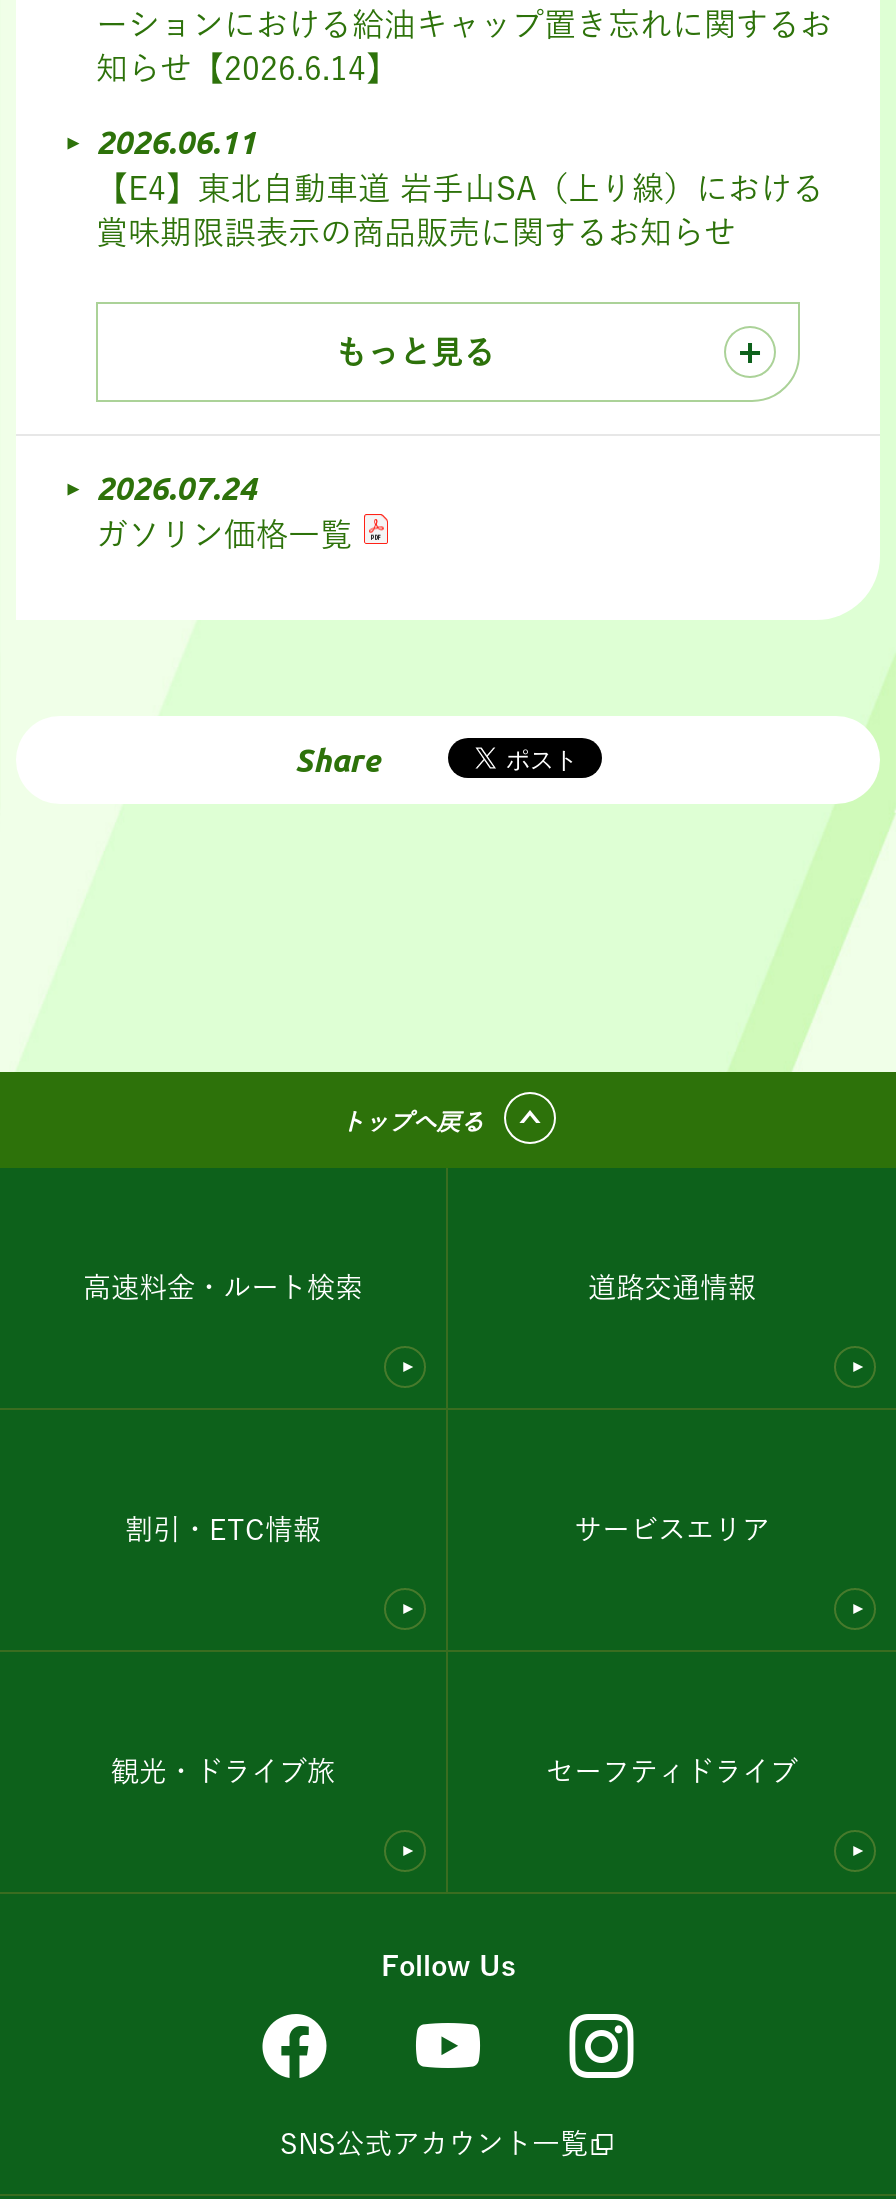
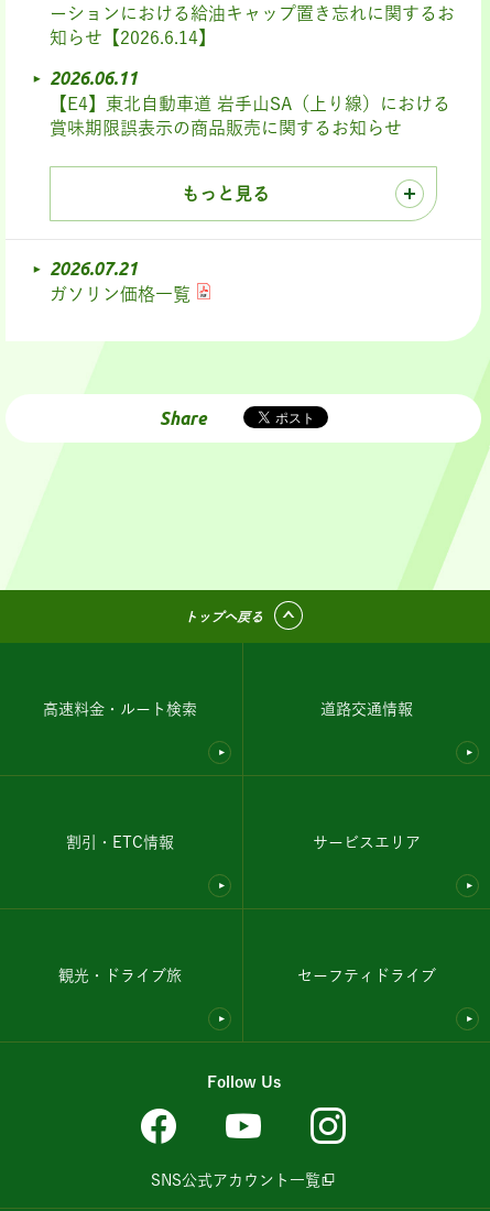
[96,471,256,507] 2026.07.24 -> [50,259,138,279] 2026.07.21

